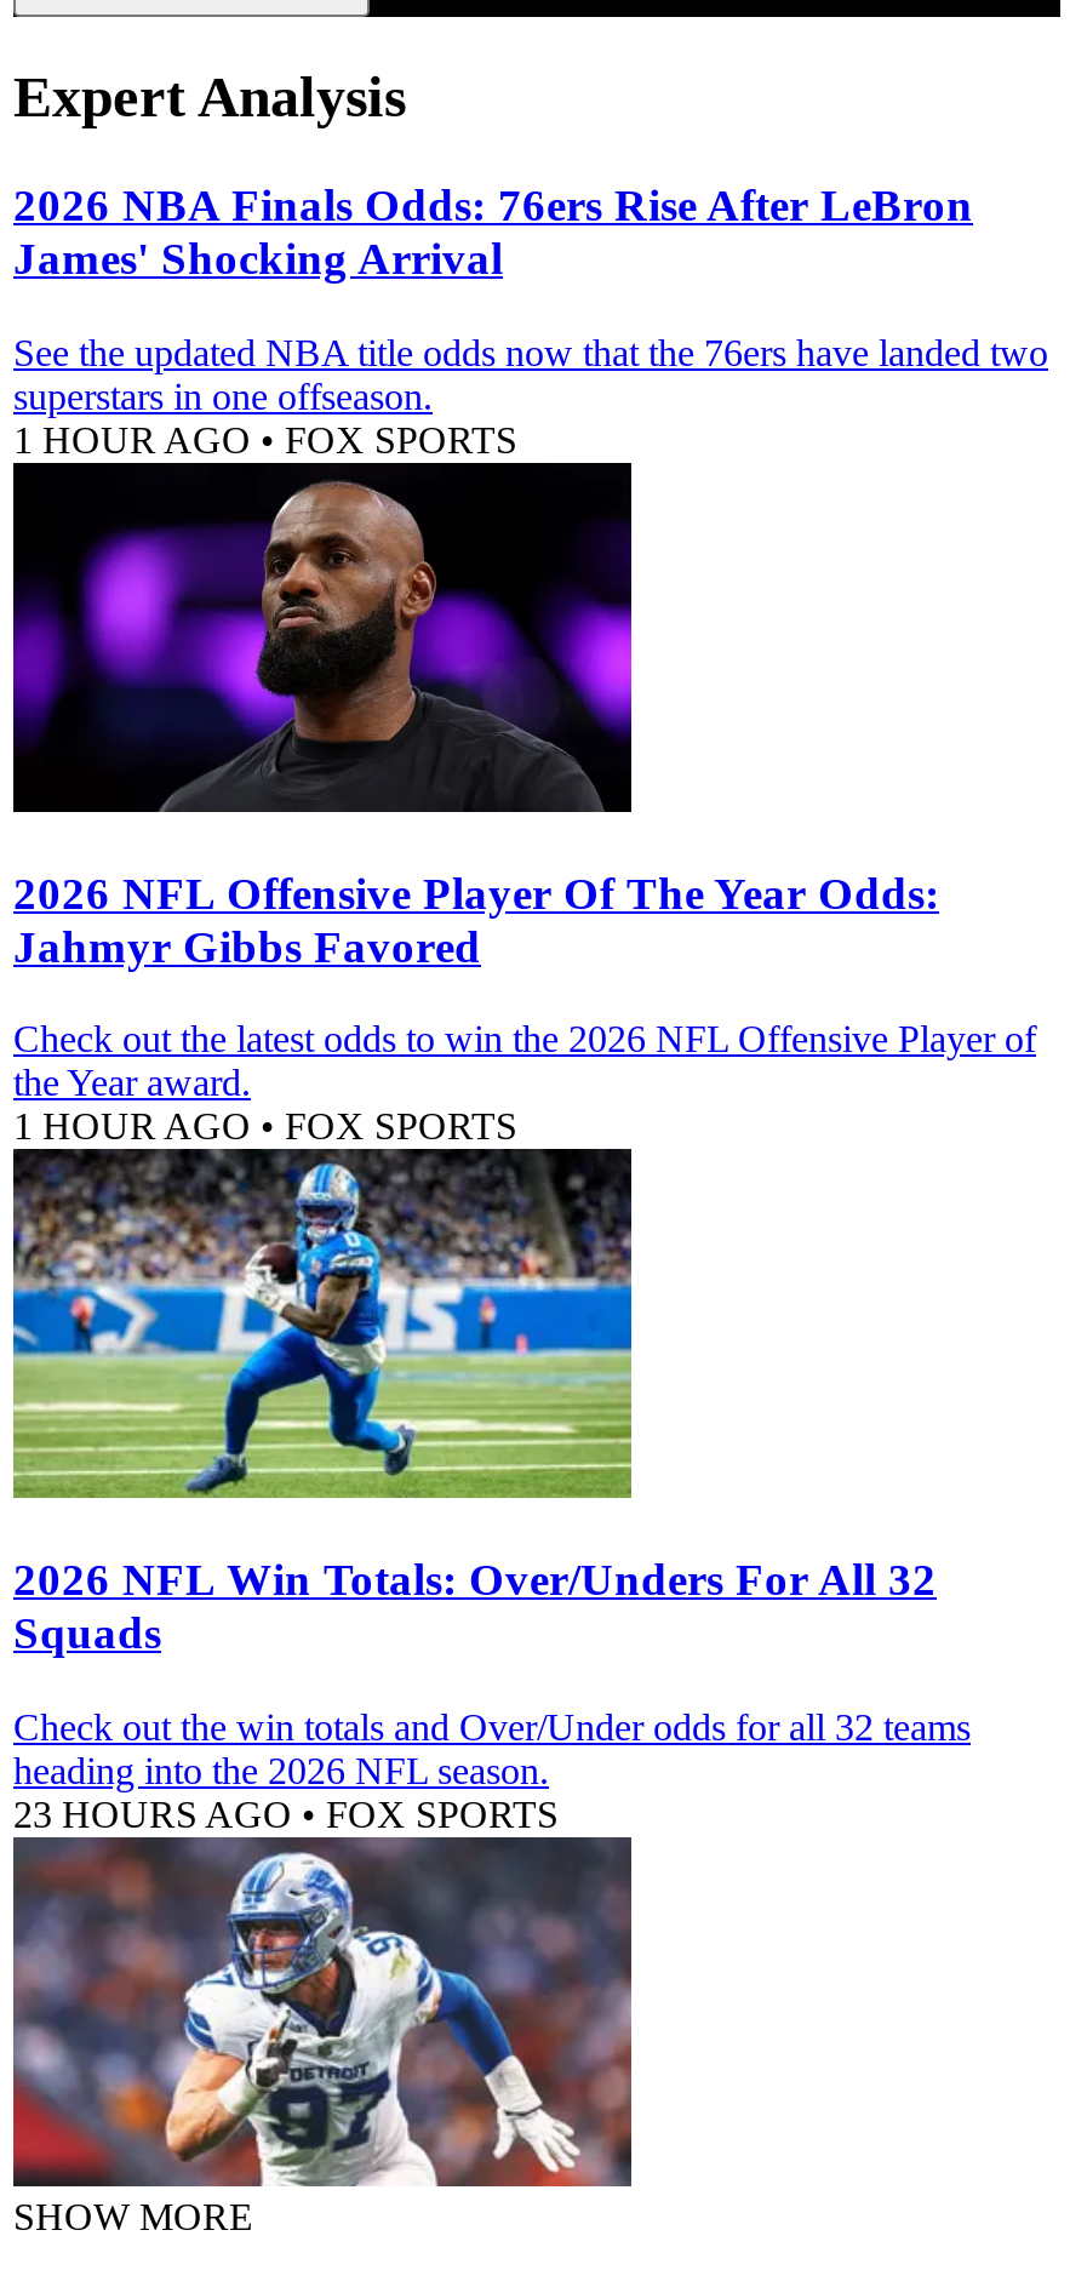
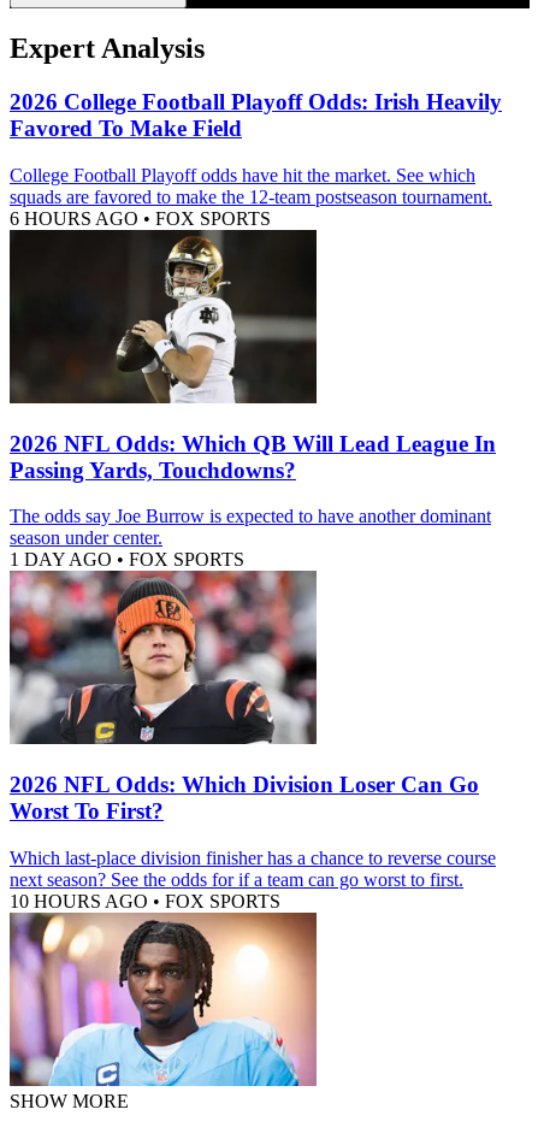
[13,180,973,284] 2026 NBA Finals Odds: 76ers Rise After LeBron | James' Shocking Arrival -> [10,89,502,141] 2026 College Football Playoff Odds: Irish Heavily | Favored To Make Field
[13,332,1048,460] See the updated NBA title odds now that the 76ers have landed two | superstars in one offseason. | 1 HOUR AGO • FOX SPORTS -> [10,165,492,229] College Football Playoff odds have hit the market. See which | squads are favored to make the 12-team postseason tournament. | 6 HOURS AGO • FOX SPORTS
[11,478,939,971] [image] | 2026 NFL Offensive Player Of The Year Odds: | Jahmyr Gibbs Favored -> [8,237,496,482] [image] | 2026 NFL Odds: Which QB Will Lead League In | Passing Yards, Touchdowns?
[11,1019,1036,1500] [image] | Check out the latest odds to win the 2026 NFL Offensive Player of | the Year award. | 1 HOUR AGO • FOX SPORTS -> [8,506,491,745] [image] | The odds say Joe Burrow is expected to have another dominant | season under center. | 1 DAY AGO • FOX SPORTS
[13,1554,937,1658] 2026 NFL Win Totals: Over/Unders For All 32 | Squads -> [10,772,479,824] 2026 NFL Odds: Which Division Loser Can Go | Worst To First?
[13,1706,971,1834] Check out the win totals and Over/Under odds for all 32 teams | heading into the 2026 NFL season. | 23 HOURS AGO • FOX SPORTS -> [10,847,496,911] Which last-place division finisher has a chance to reverse course | next season? See the odds for if a team can go worst to first. | 10 HOURS AGO • FOX SPORTS
[11,1837,634,2189] [image] -> [8,913,318,1087] [image]

